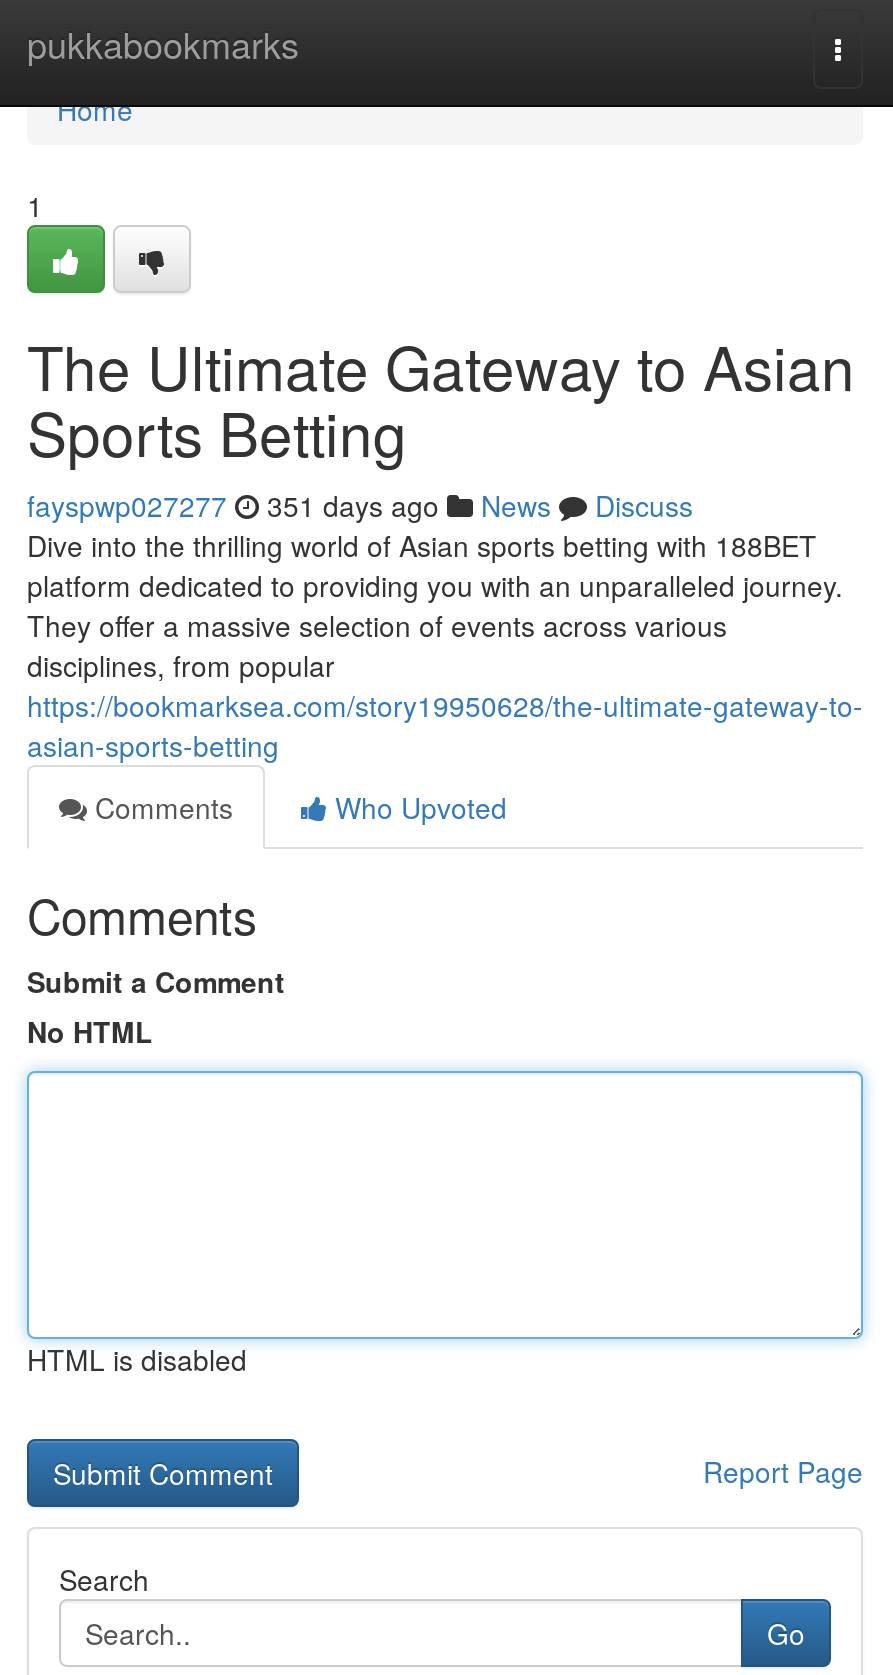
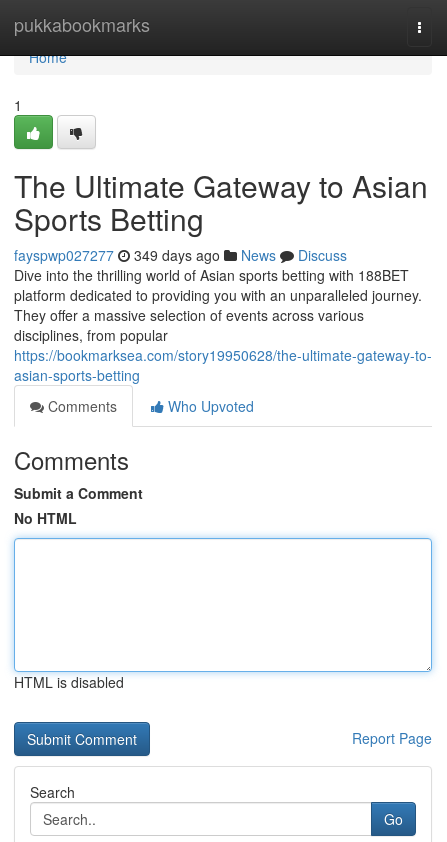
[27,485,693,525] fayspwp027277 351 days ago News Discuss -> [14,245,347,265] fayspwp027277 349 days ago News Discuss

